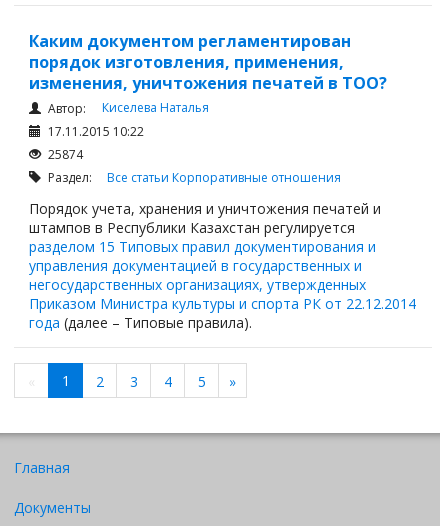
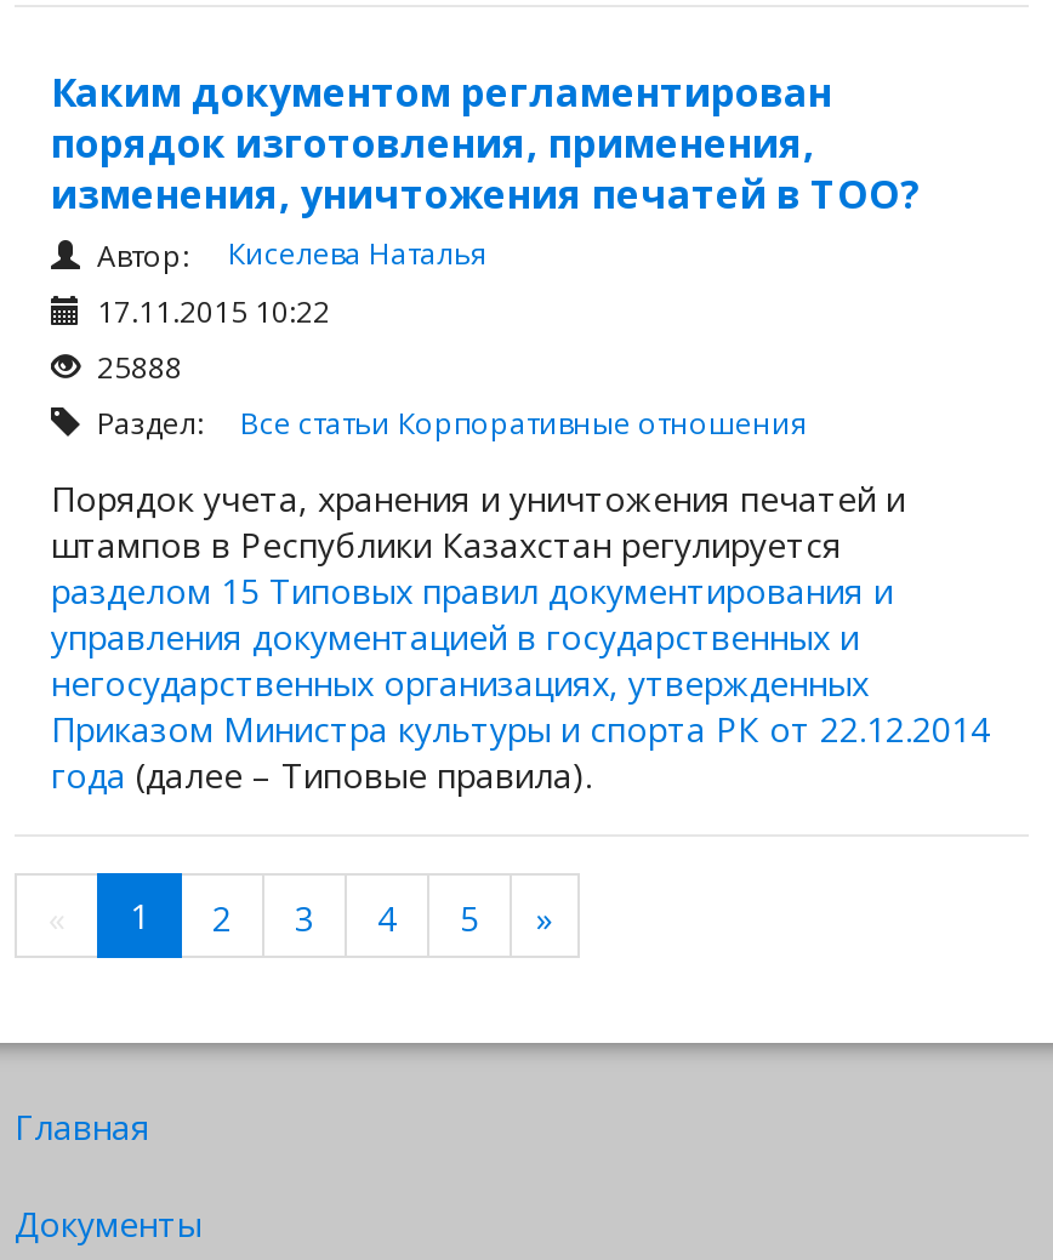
[45,146,83,163] 25874 -> [90,347,182,388] 25888

